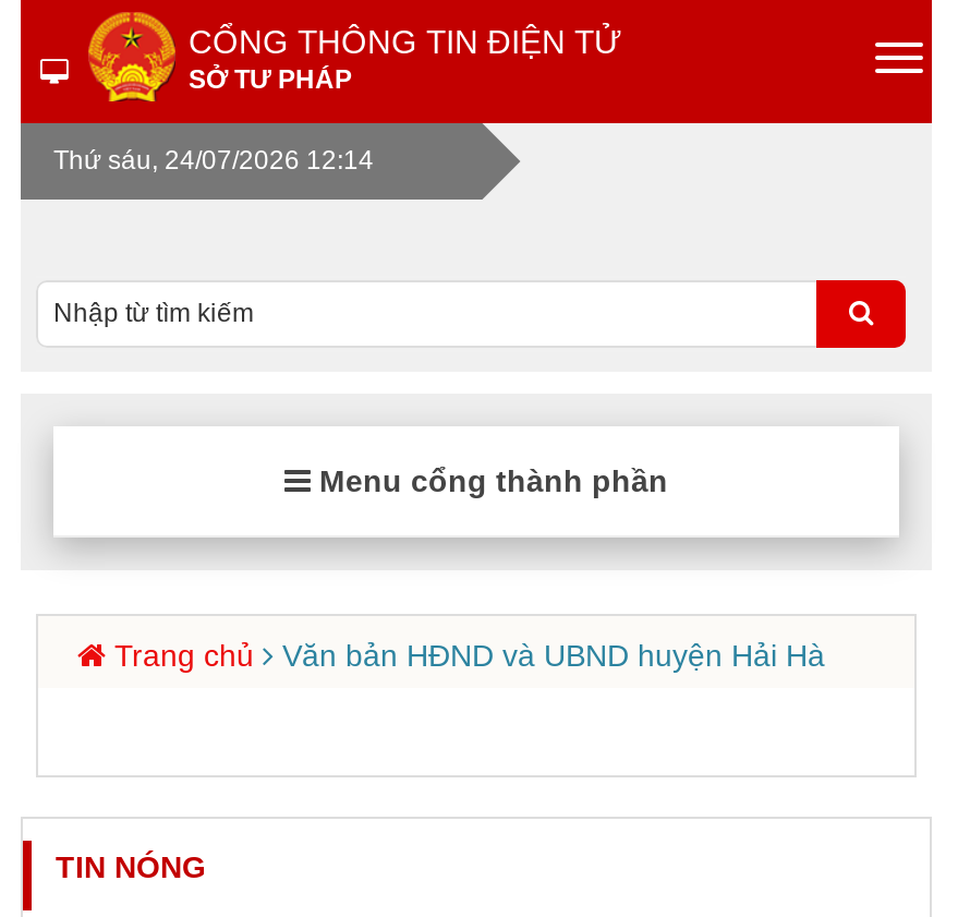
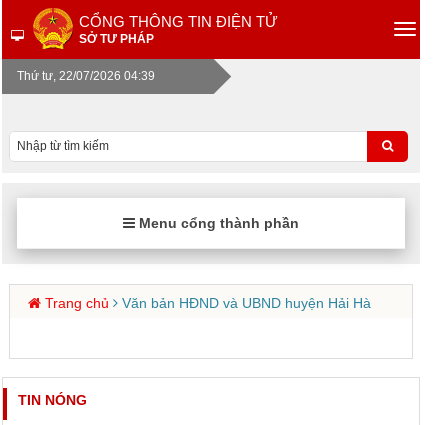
[53,145,374,176] Thứ sáu, 24/07/2026 12:14 -> [17,69,155,83] Thứ tư, 22/07/2026 04:39

